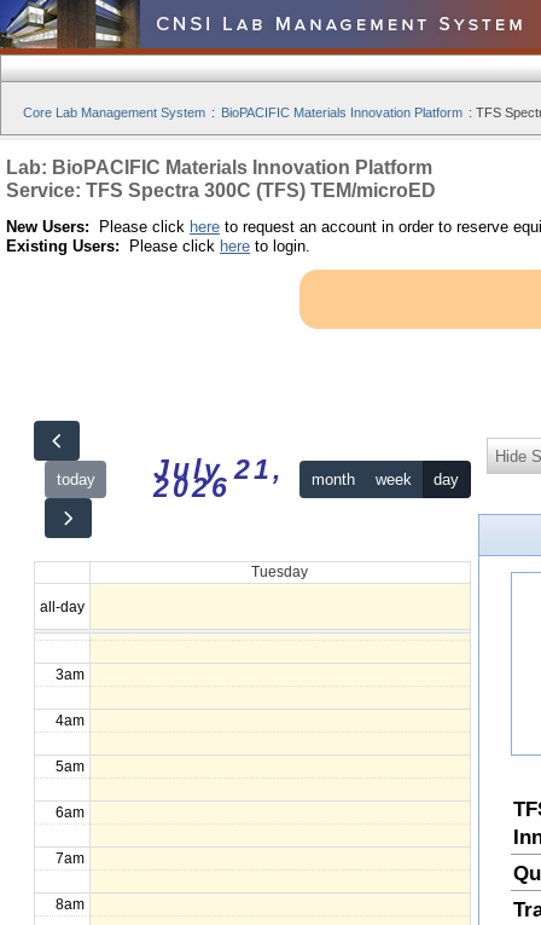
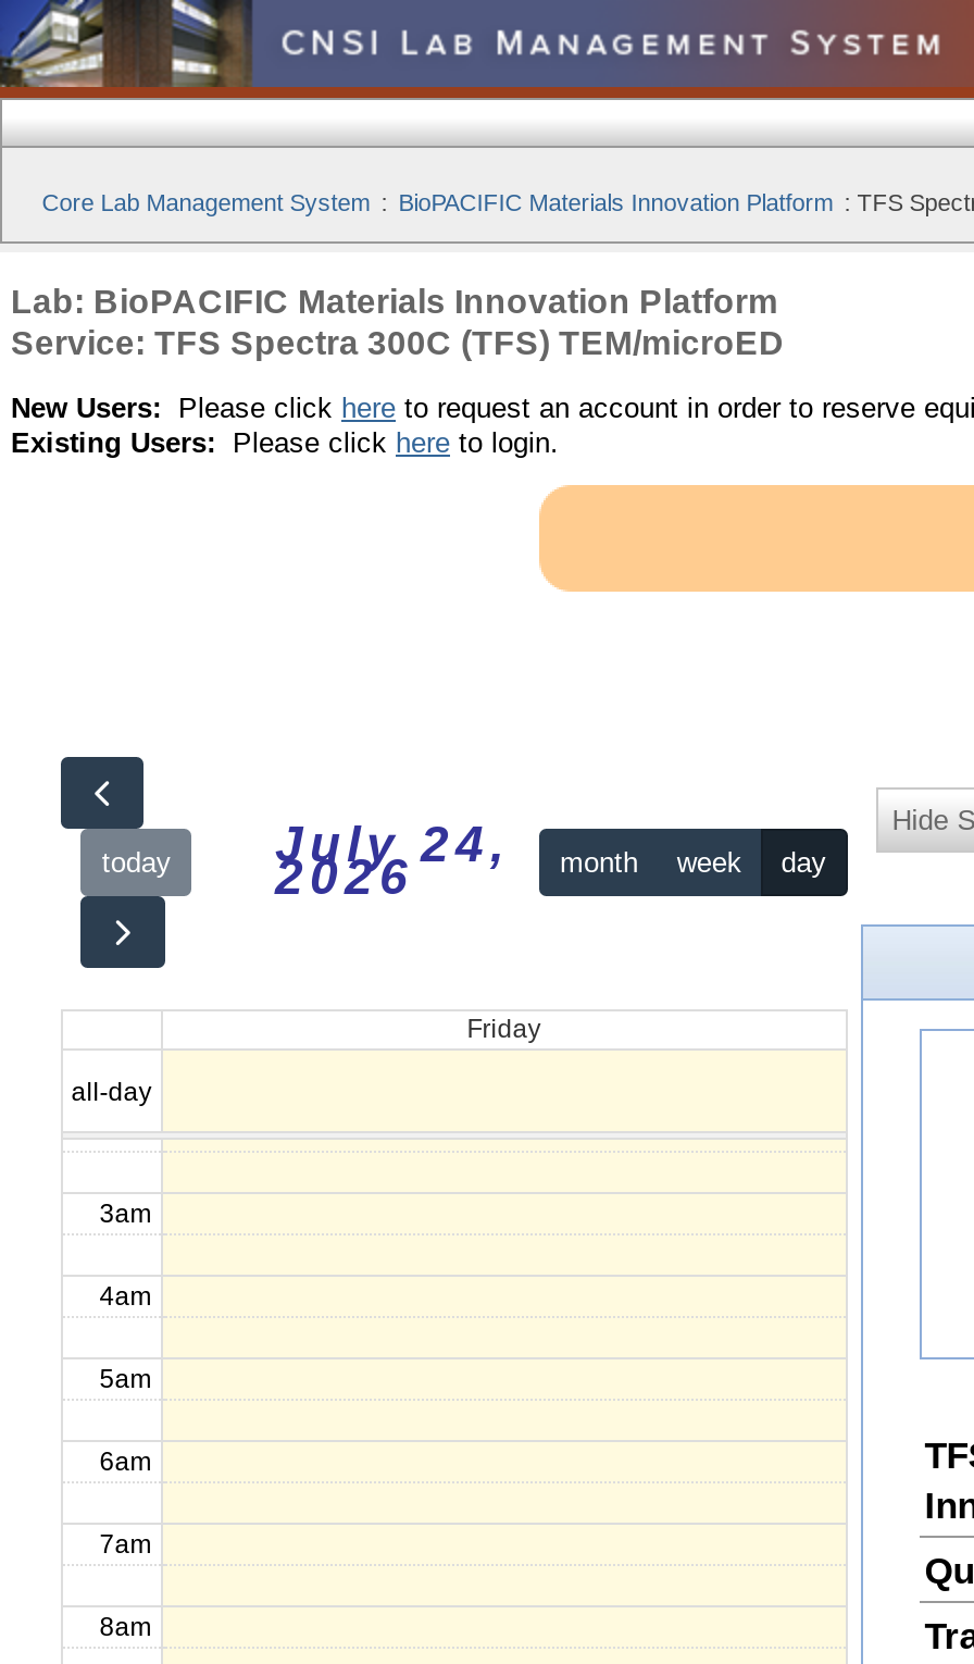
[153,454,459,488] July 21, month week day -> [275,817,827,879] July 24, month week day
[251,564,308,581] Tuesday -> [467,1014,541,1045] Friday

